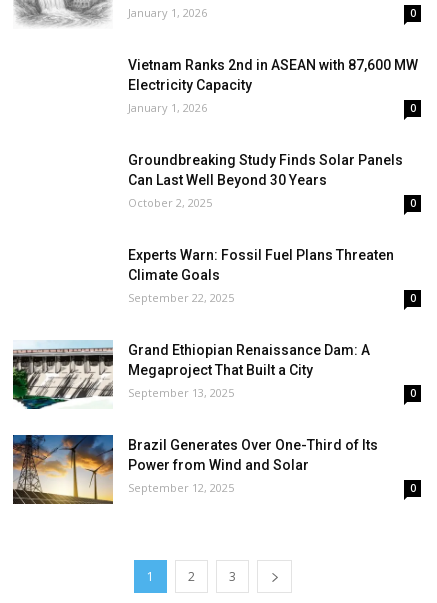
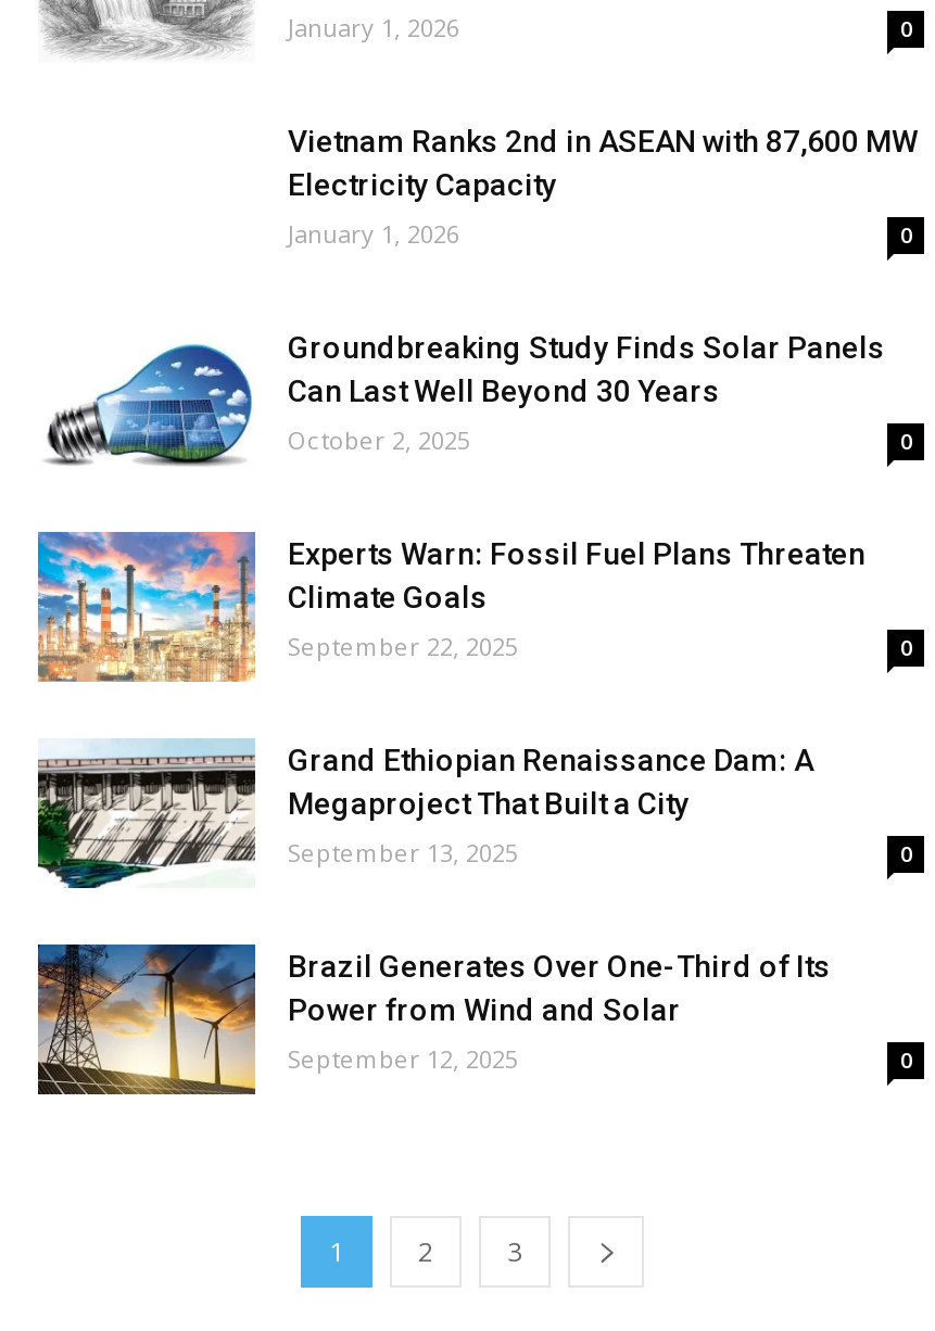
none -> [45,341,255,467] [image]
none -> [36,530,257,684] [image]

